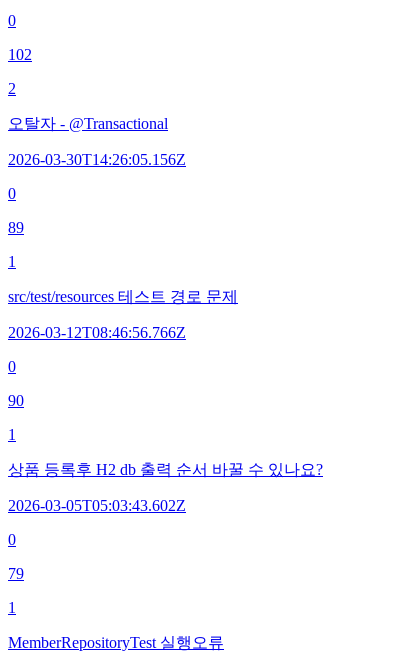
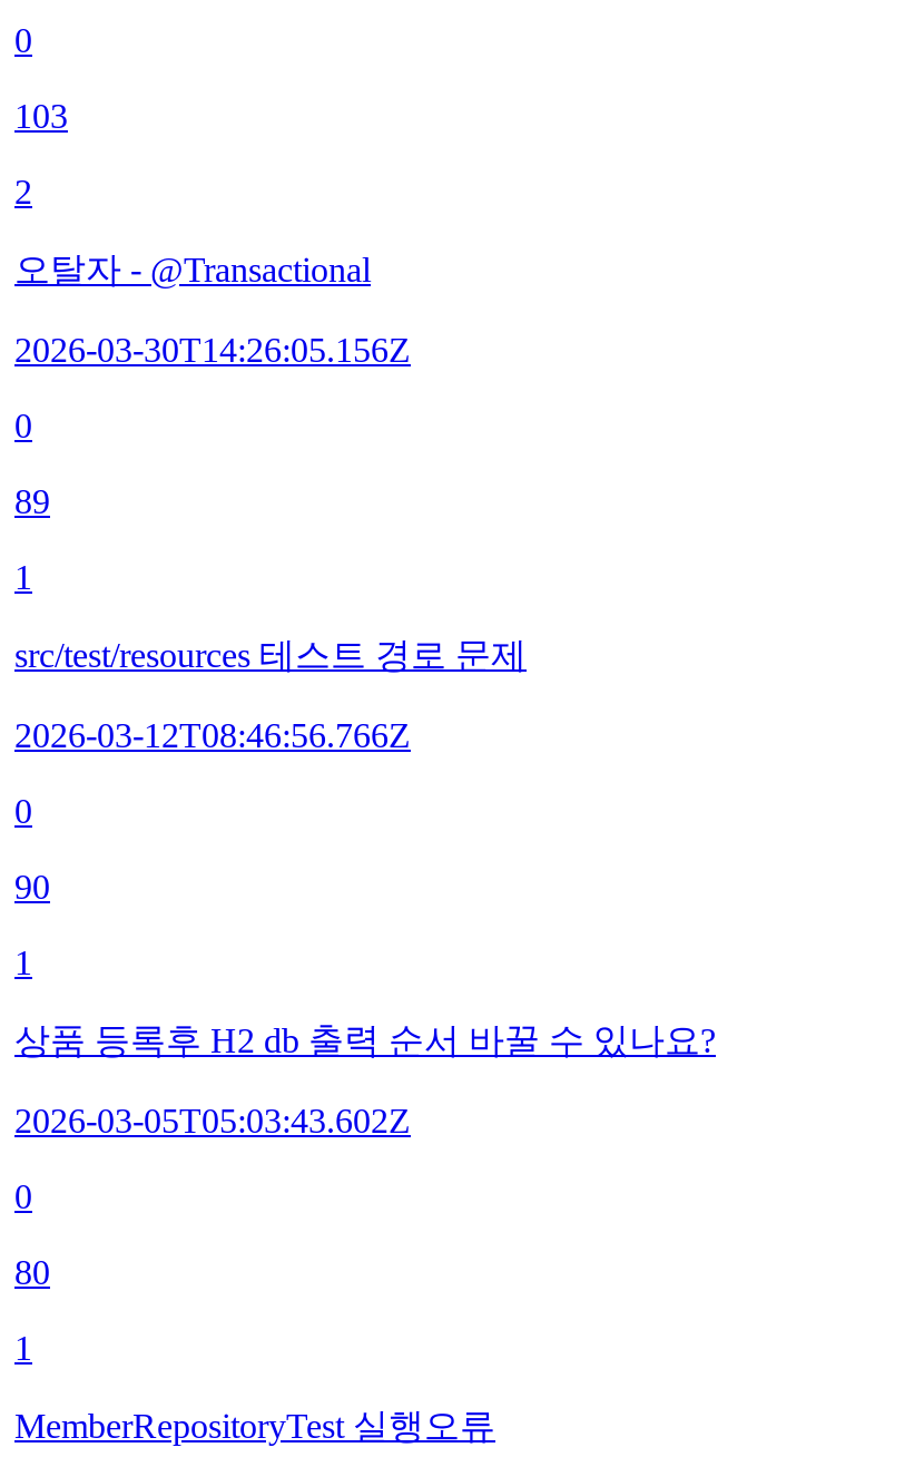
[8,46,32,63] 102 -> [14,97,68,135] 103
[8,565,24,582] 79 -> [14,1253,50,1291] 80

